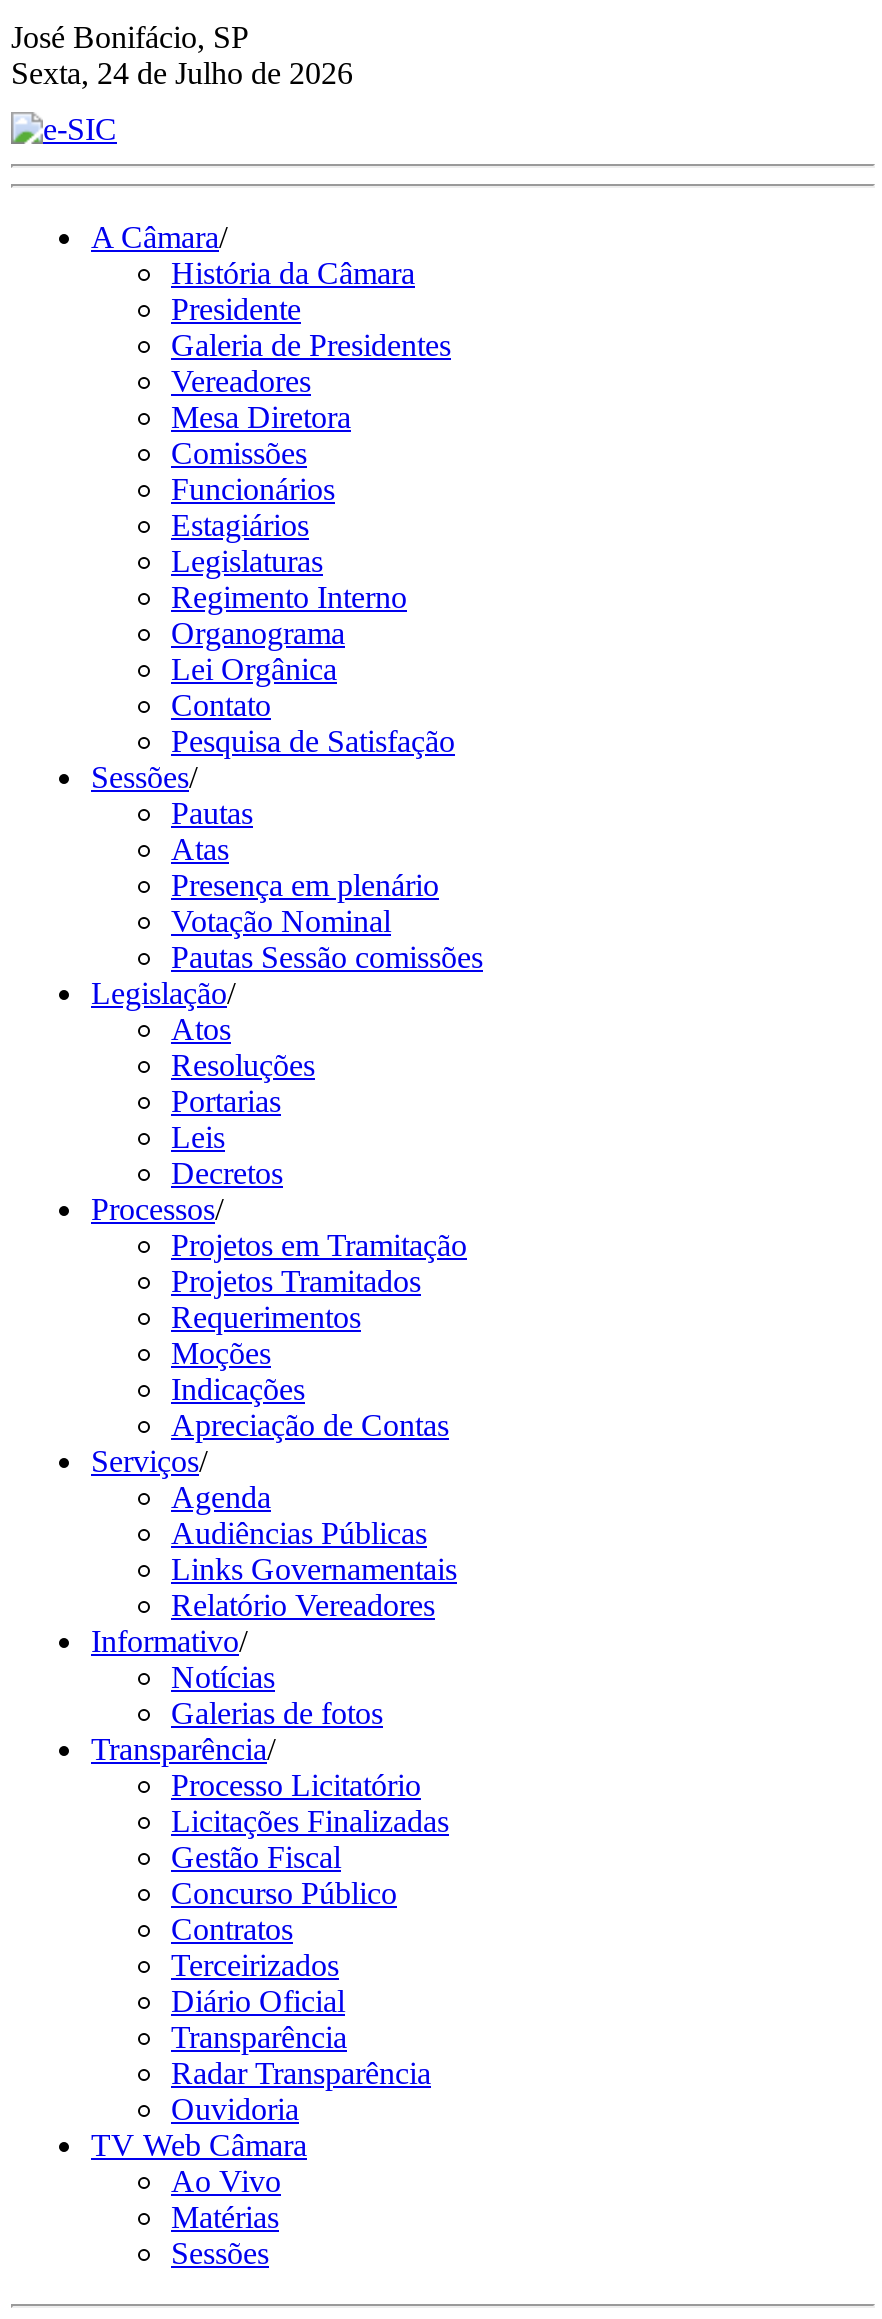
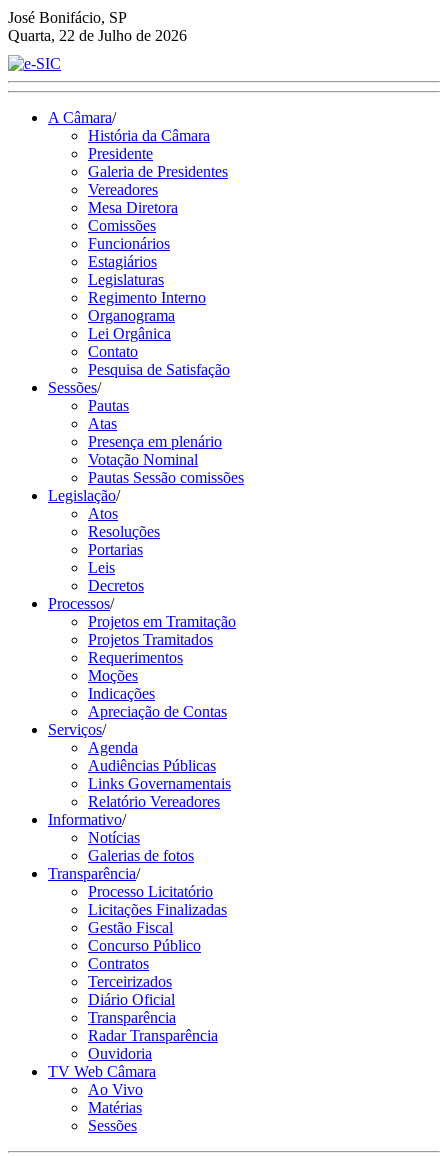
[11,56,353,90] Sexta, 24 de Julho de 2026 -> [8,27,187,44] Quarta, 22 de Julho de 2026

